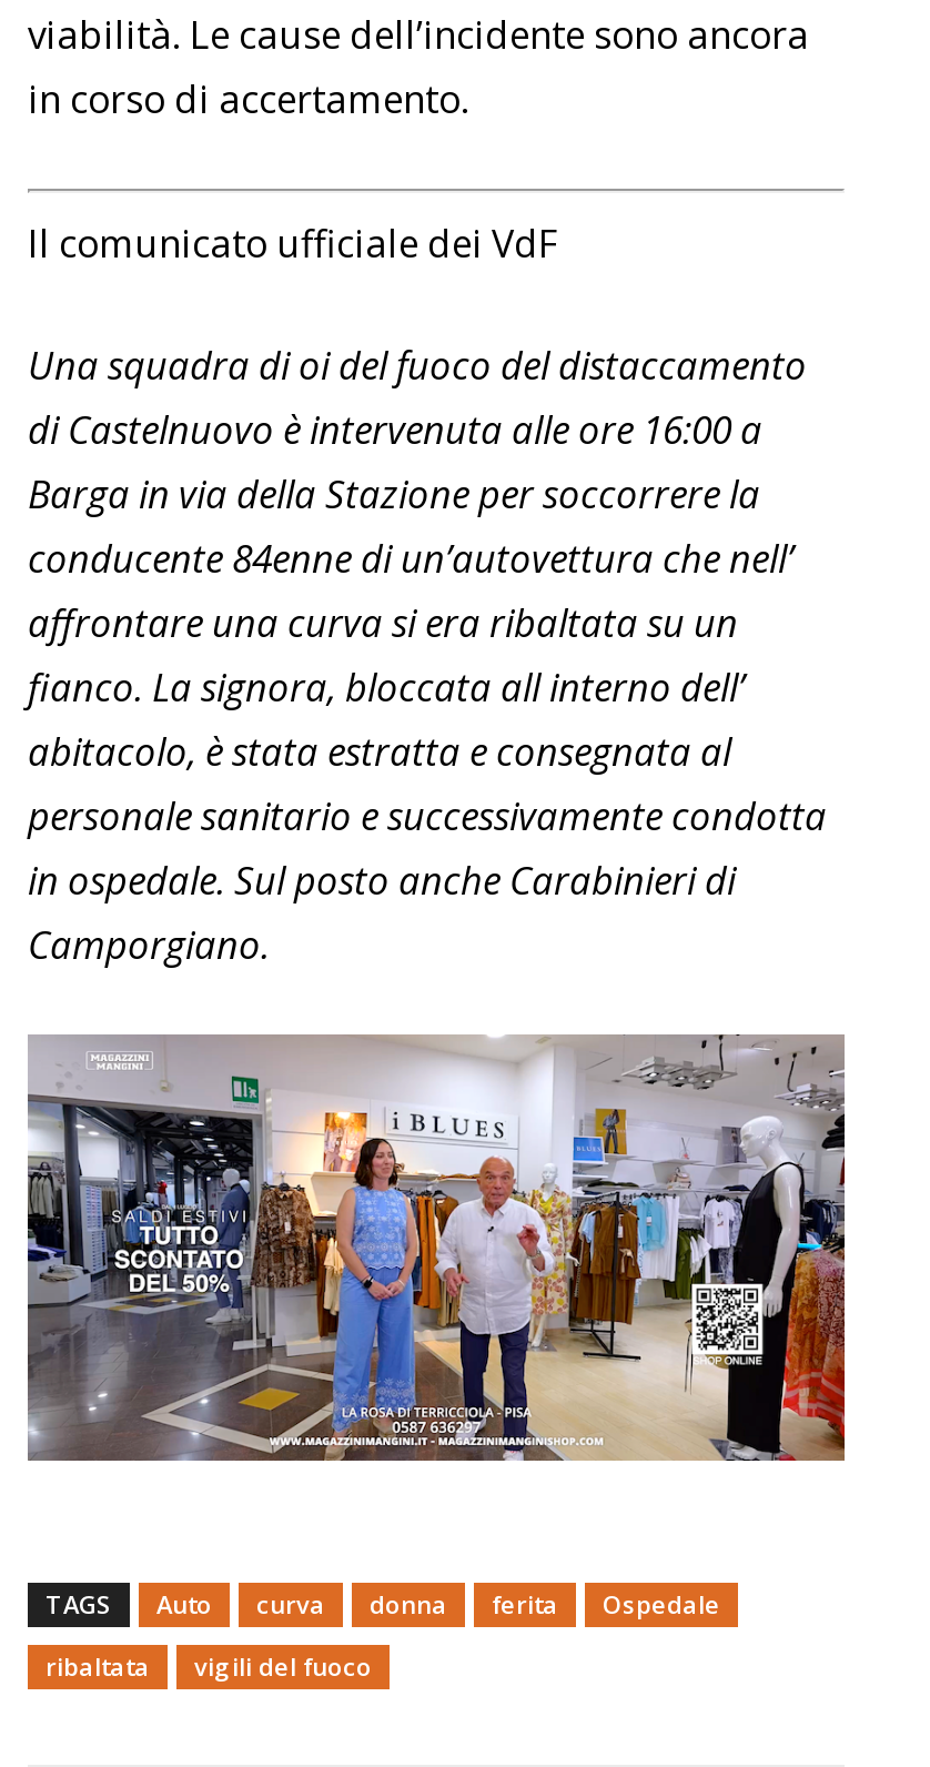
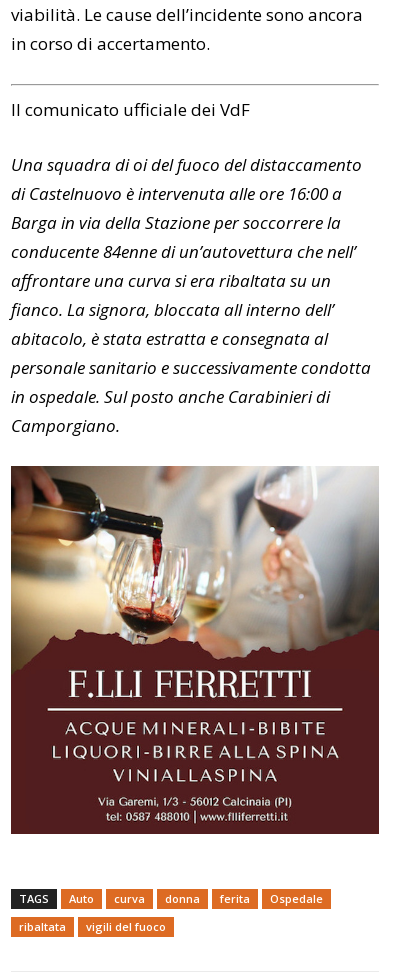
[26,1032,845,1463] [image] -> [10,466,380,835] [image]

